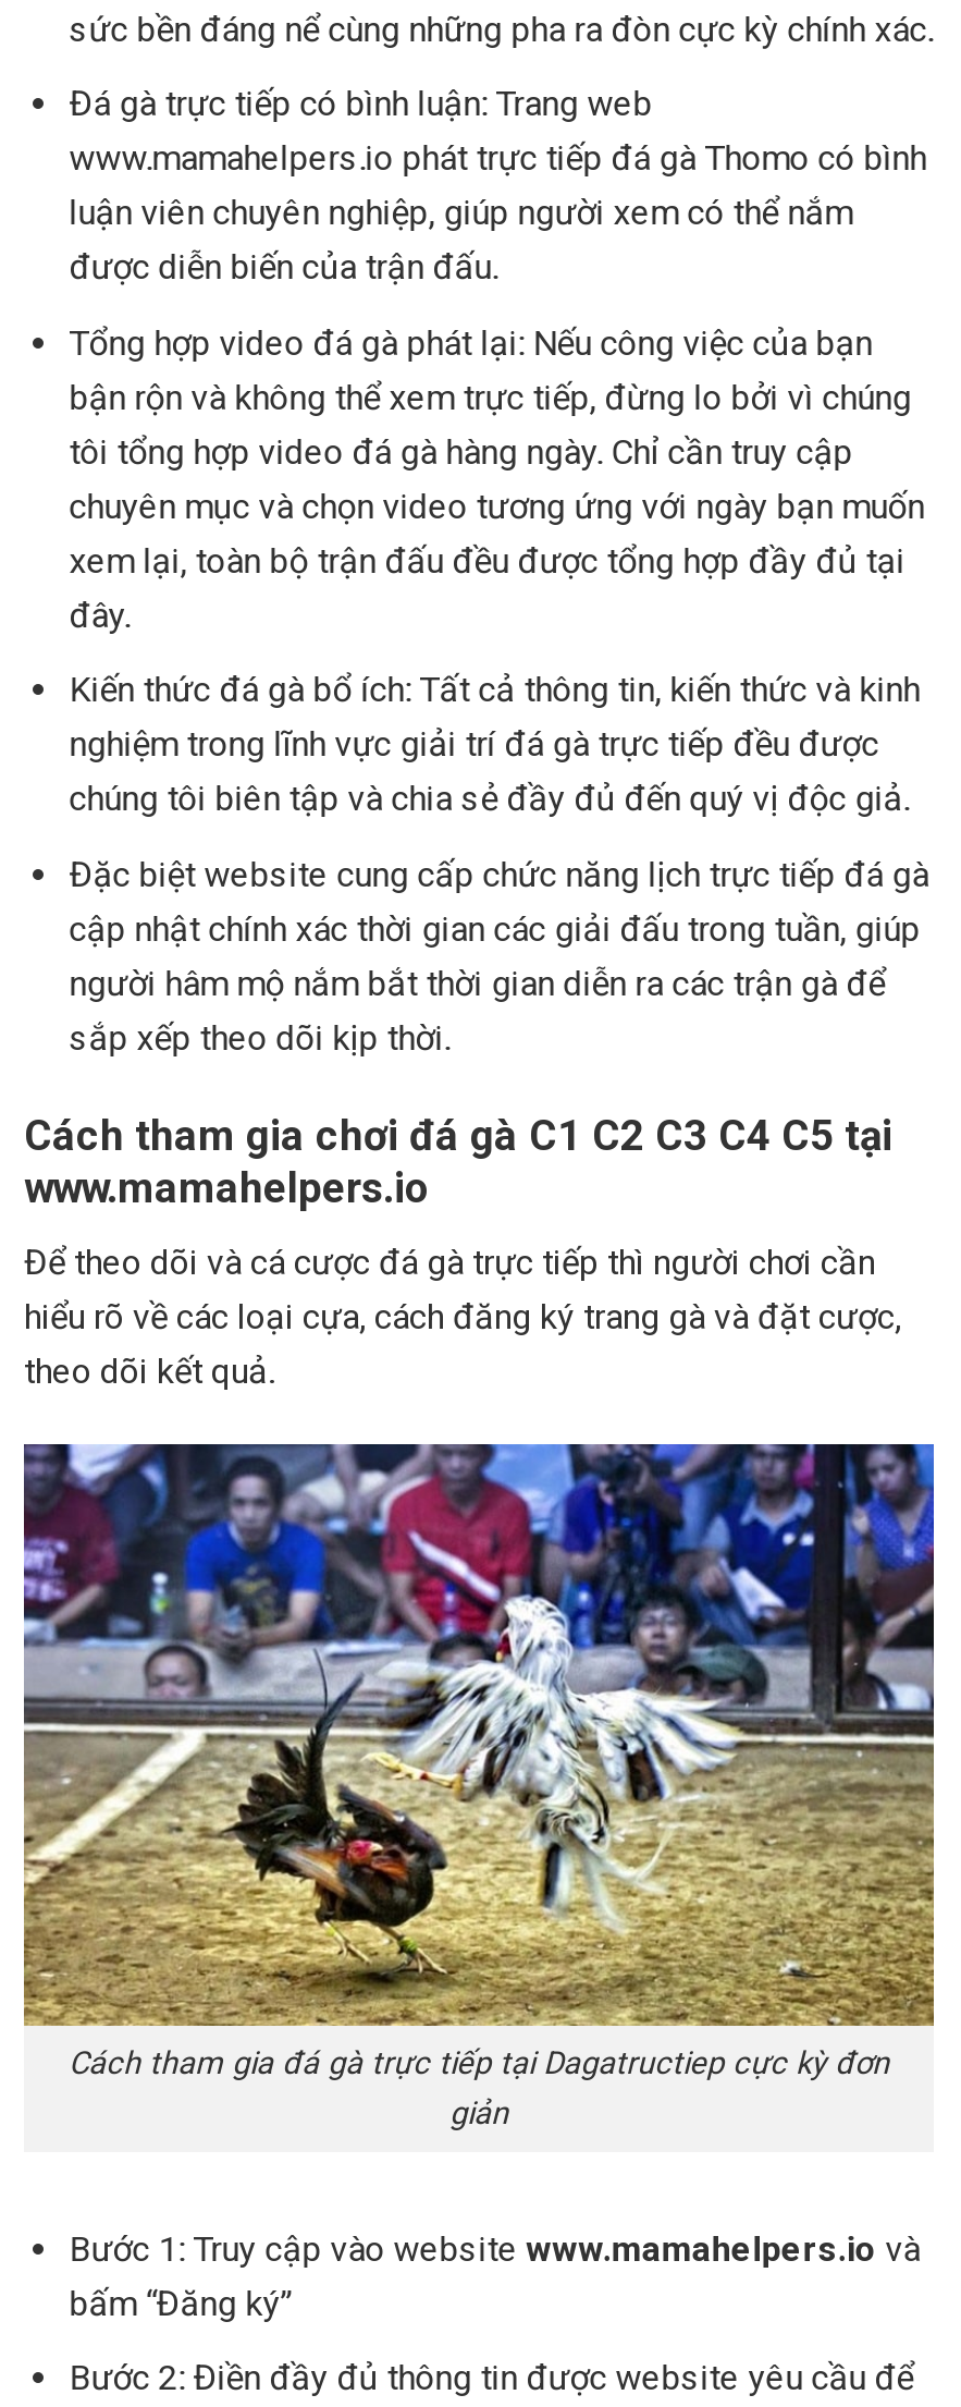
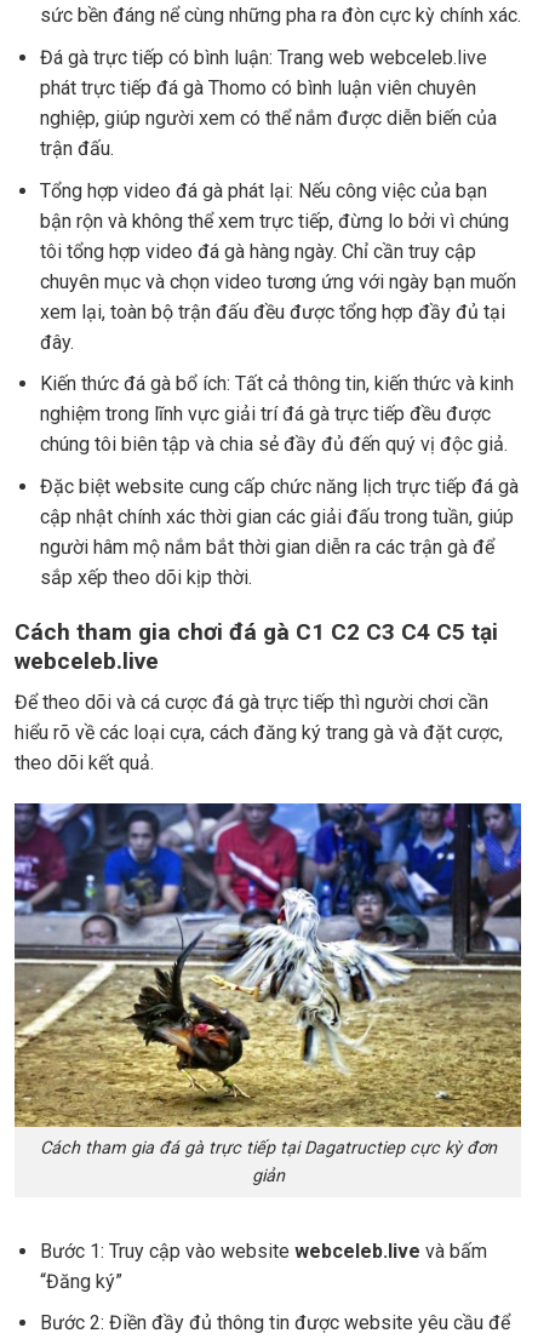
[69,83,927,288] Đá gà trực tiếp có bình luận: Trang web | www.mamahelpers.io phát trực tiếp đá gà Thomo có bình | luận viên chuyên nghiệp, giúp người xem có thể nắm | được diễn biến của trận đấu. -> [40,46,497,160] Đá gà trực tiếp có bình luận: Trang web webceleb.live | phát trực tiếp đá gà Thomo có bình luận viên chuyên | nghiệp, giúp người xem có thể nắm được diễn biến của | trận đấu.
[24,1162,429,1212] www.mamahelpers.io -> [15,646,159,674] webceleb.live
[69,2227,920,2323] Bước 1: Truy cập vào website www.mamahelpers.io và | bấm “Đăng ký” -> [40,1239,487,1292] Bước 1: Truy cập vào website webceleb.live và bấm | “Đăng ký”

